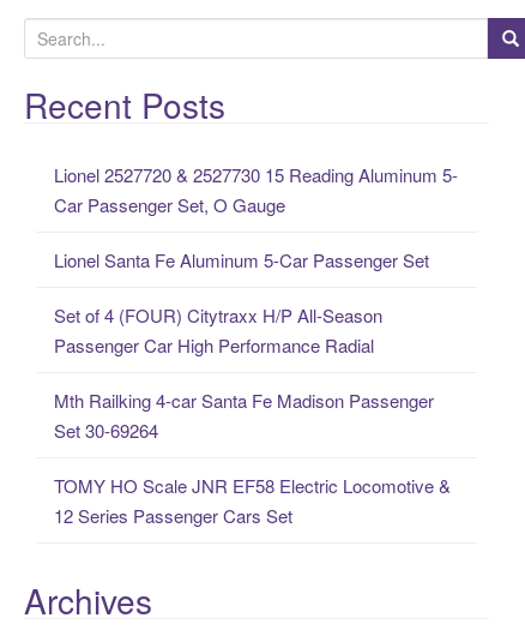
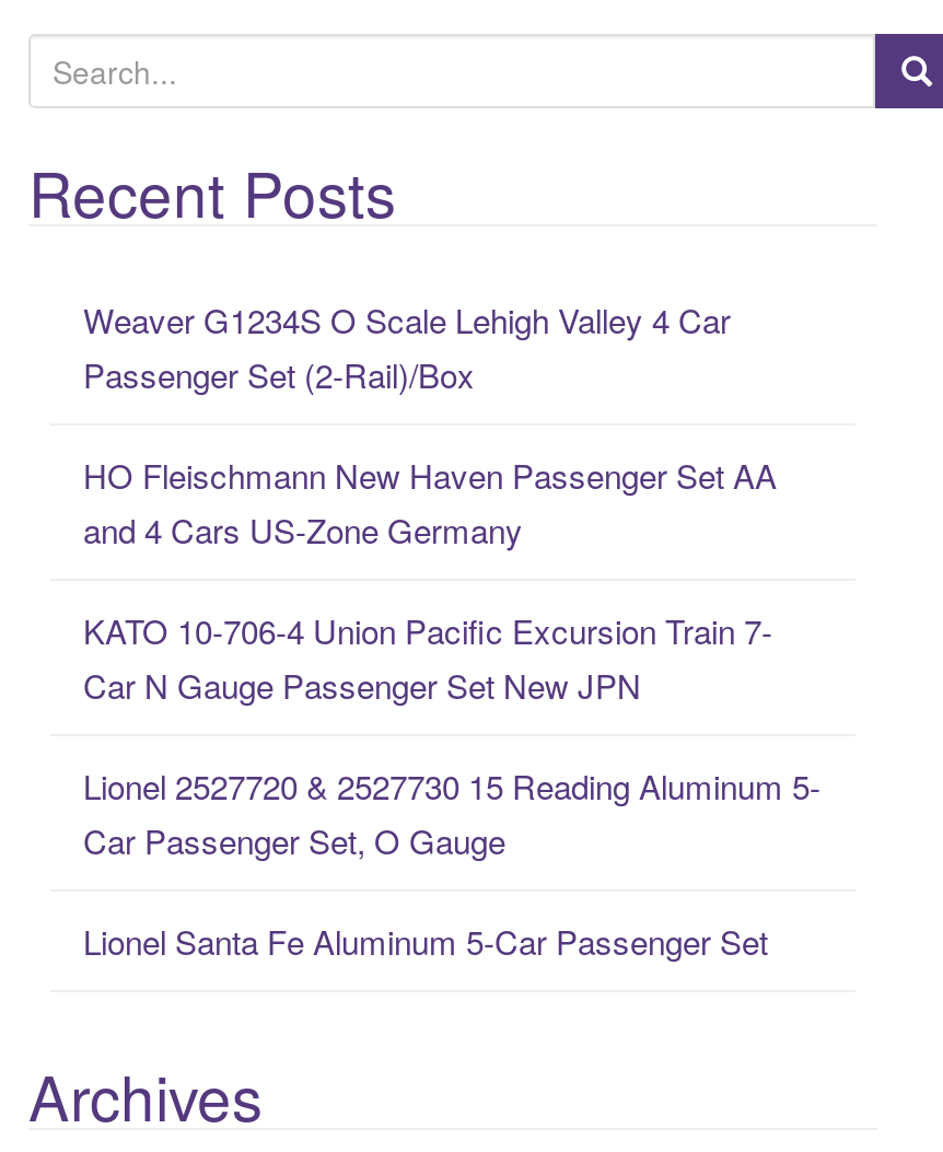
none -> [83,296,777,707] Weaver G1234S O Scale Lehigh Valley 4 Car | Passenger Set (2-Rail)/Box | HO Fleischmann New Haven Passenger Set AA | and 4 Cars US-Zone Germany | KATO 10-706-4 Union Pacific Excursion Train 7- | Car N Gauge Passenger Set New JPN
moved [54,162,458,272] -> [83,762,820,963]: Lionel 2527720 & 2527730 15 Reading Aluminum 5- | Car Passenger Set, O Gauge | Lionel Santa Fe Aluminum 5-Car Passenger Set
[54,302,451,528] Set of 4 (FOUR) Citytraxx H/P All-Season | Passenger Car High Performance Radial | Mth Railking 4-car Santa Fe Madison Passenger | Set 30-69264 | TOMY HO Scale JNR EF58 Electric Locomotive & | 12 Series Passenger Cars Set -> none

